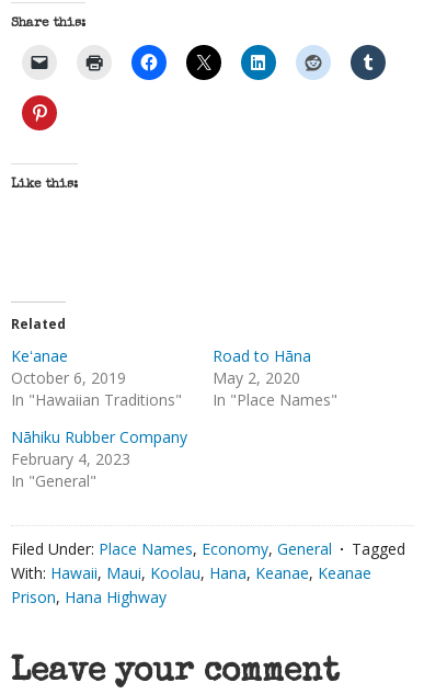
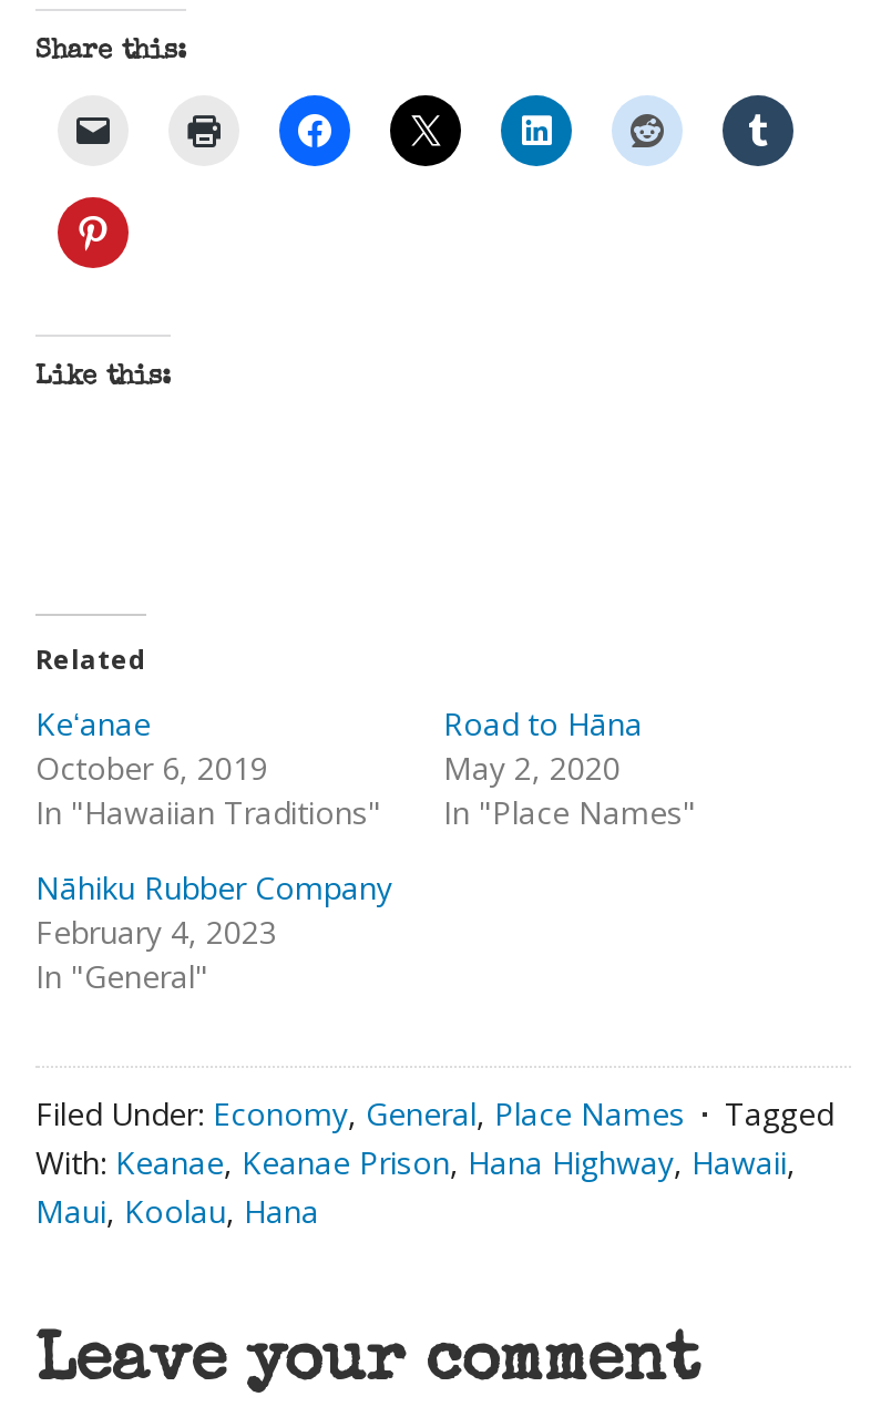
[11,538,332,559] Filed Under: Place Names, Economy, General -> [35,1091,685,1134] Filed Under: Economy, General, Place Names
[11,562,371,607] With: Hawaii, Maui, Koolau, Hana, Keanae, Keanae | Prison, Hana Highway -> [35,1140,796,1231] With: Keanae, Keanae Prison, Hana Highway, Hawaii, | Maui, Koolau, Hana

